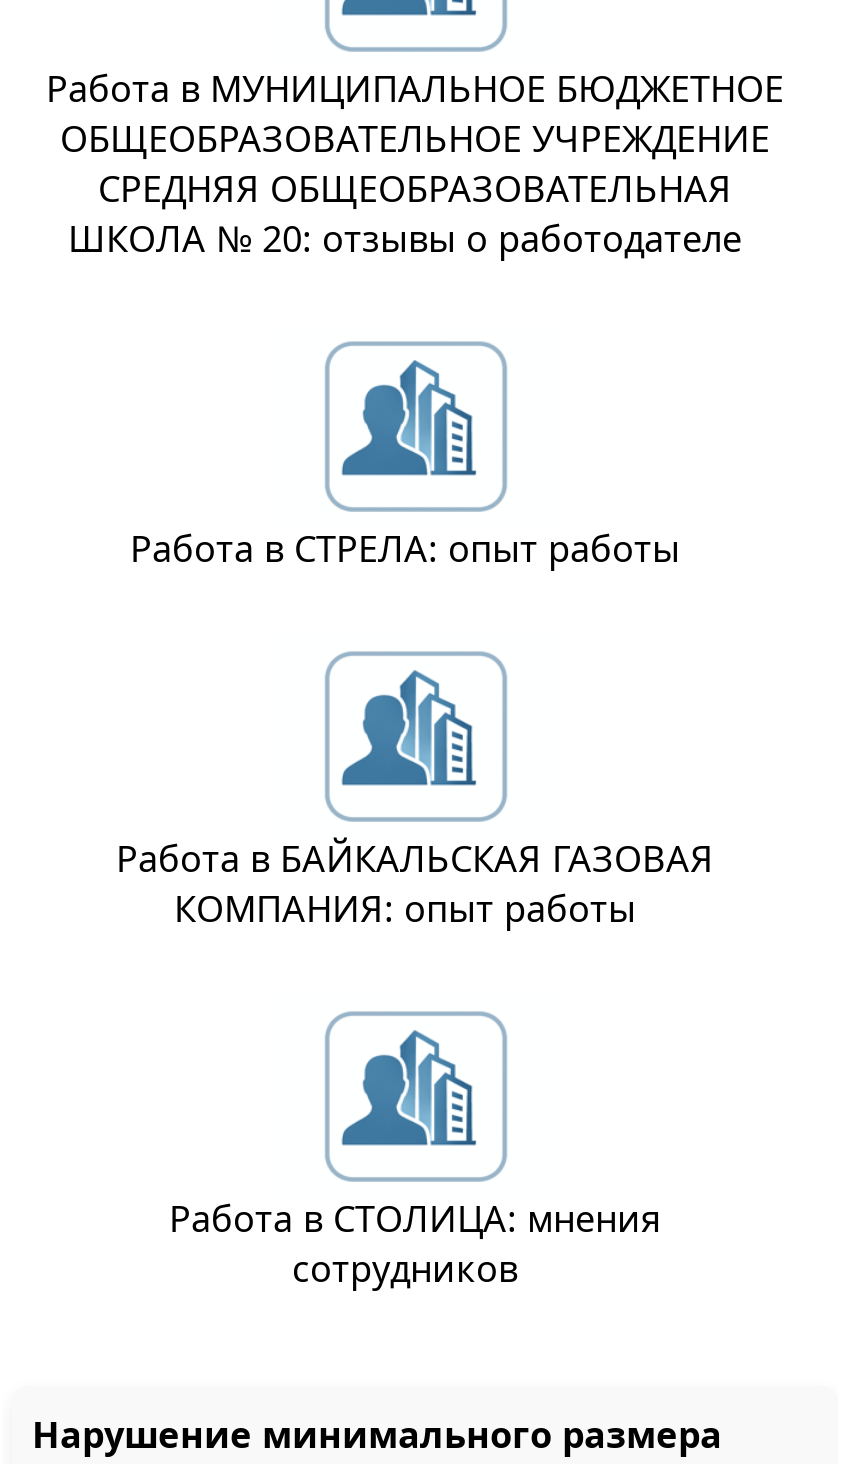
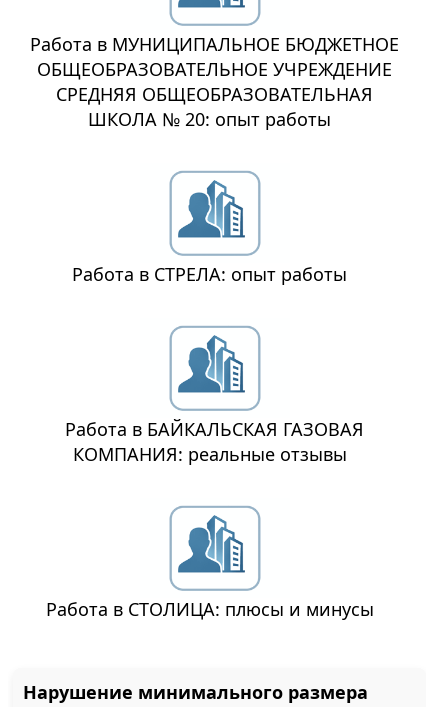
[68,215,742,263] ШКОЛА № 20: отзывы о работодателе -> [88,107,331,131] ШКОЛА № 20: опыт работы
[174,885,636,933] КОМПАНИЯ: опыт работы -> [72,442,346,466] КОМПАНИЯ: реальные отзывы
[169,1195,661,1293] Работа в СТОЛИЦА: мнения | сотрудников -> [45,597,373,621] Работа в СТОЛИЦА: плюсы и минусы

